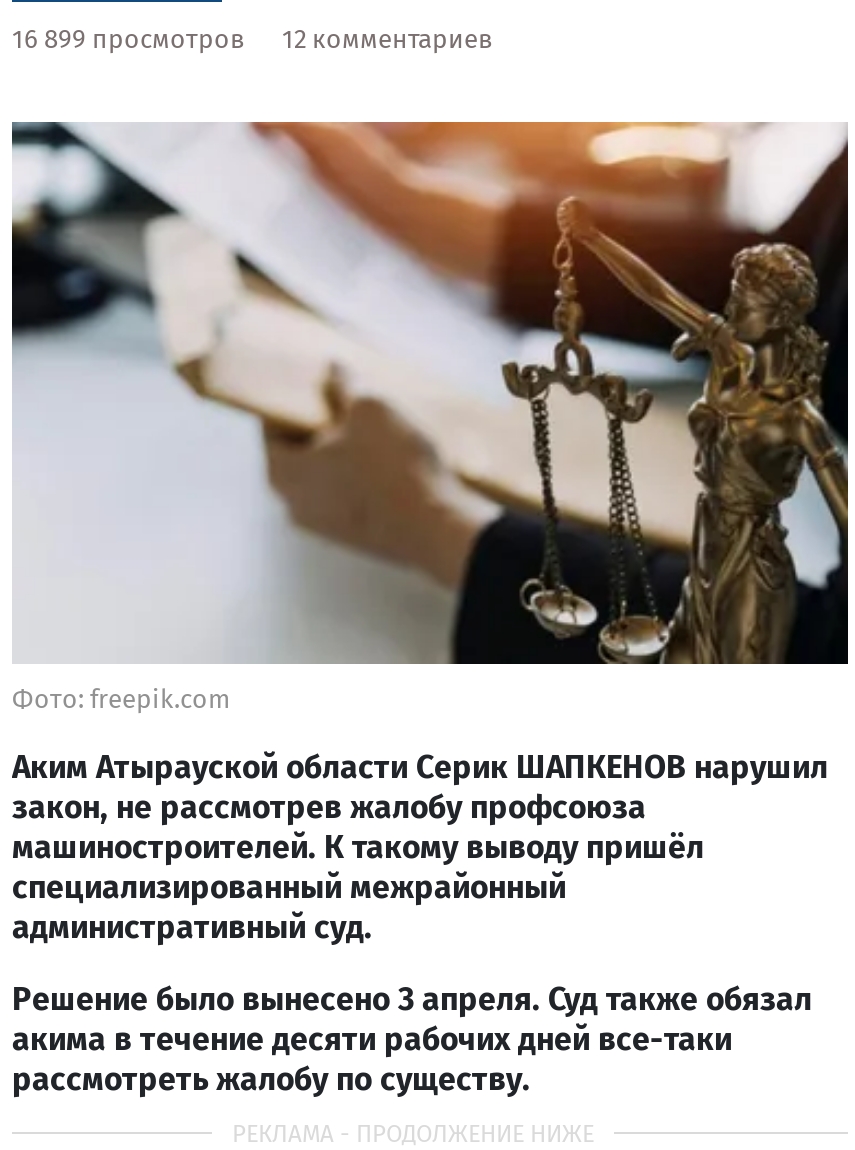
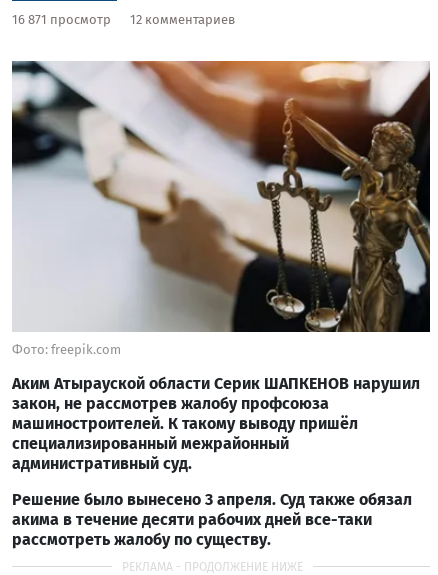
[12,23,492,53] 16 899 просмотров 12 комментариев -> [12,12,235,27] 16 871 просмотр 12 комментариев

